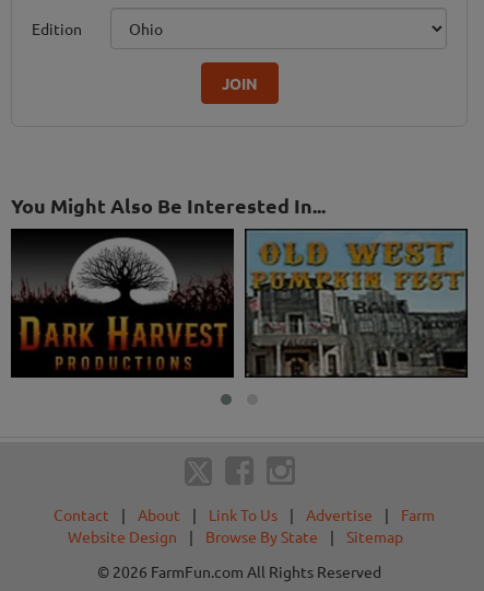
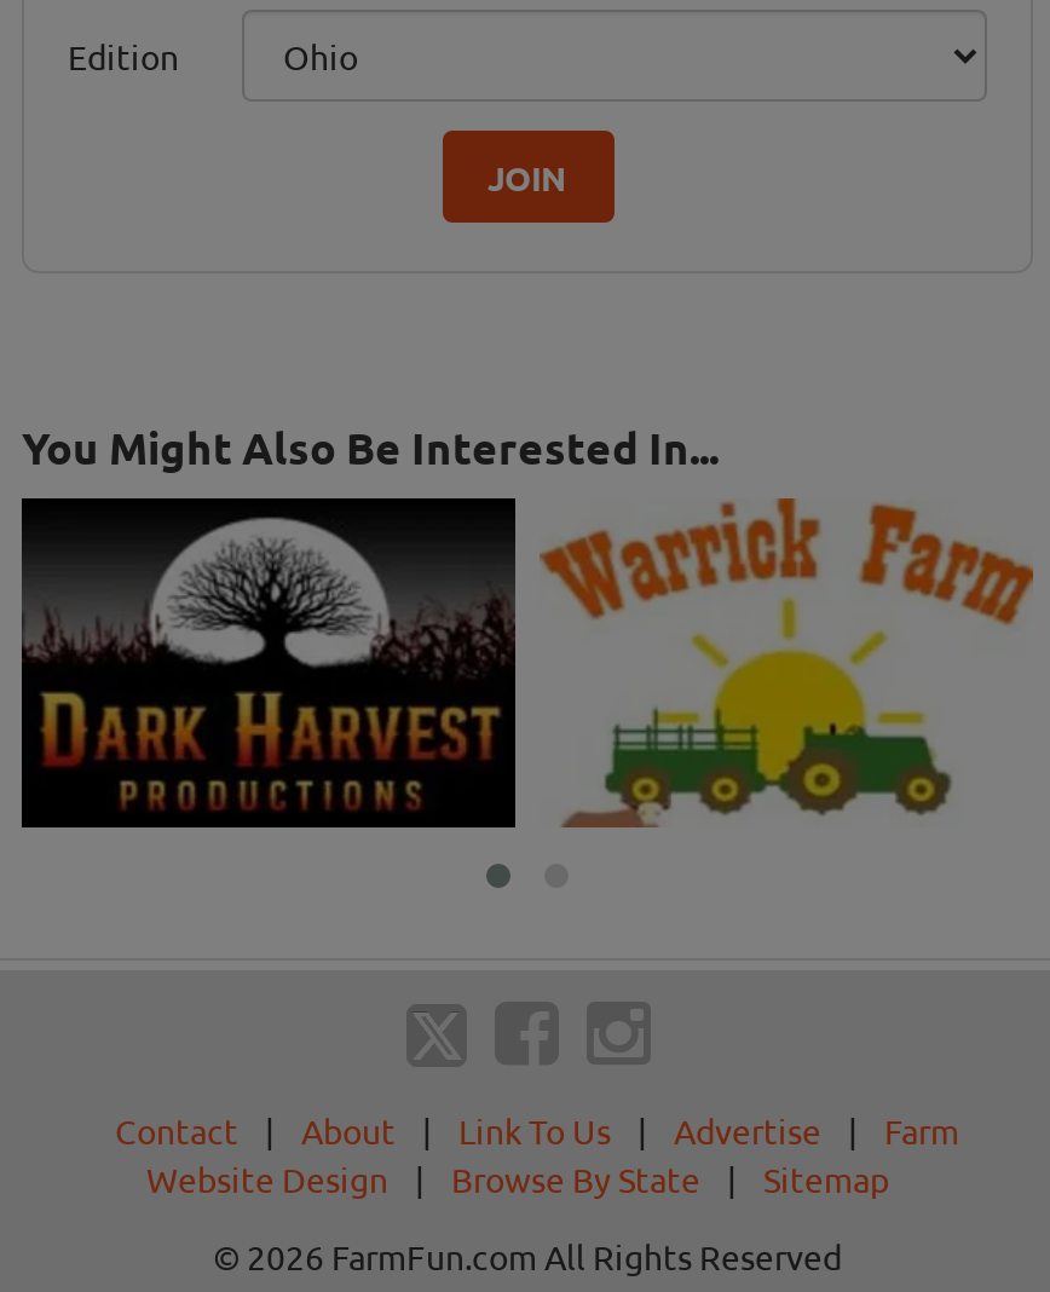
[244,228,469,379] [image] -> [540,496,1035,830] [image]

